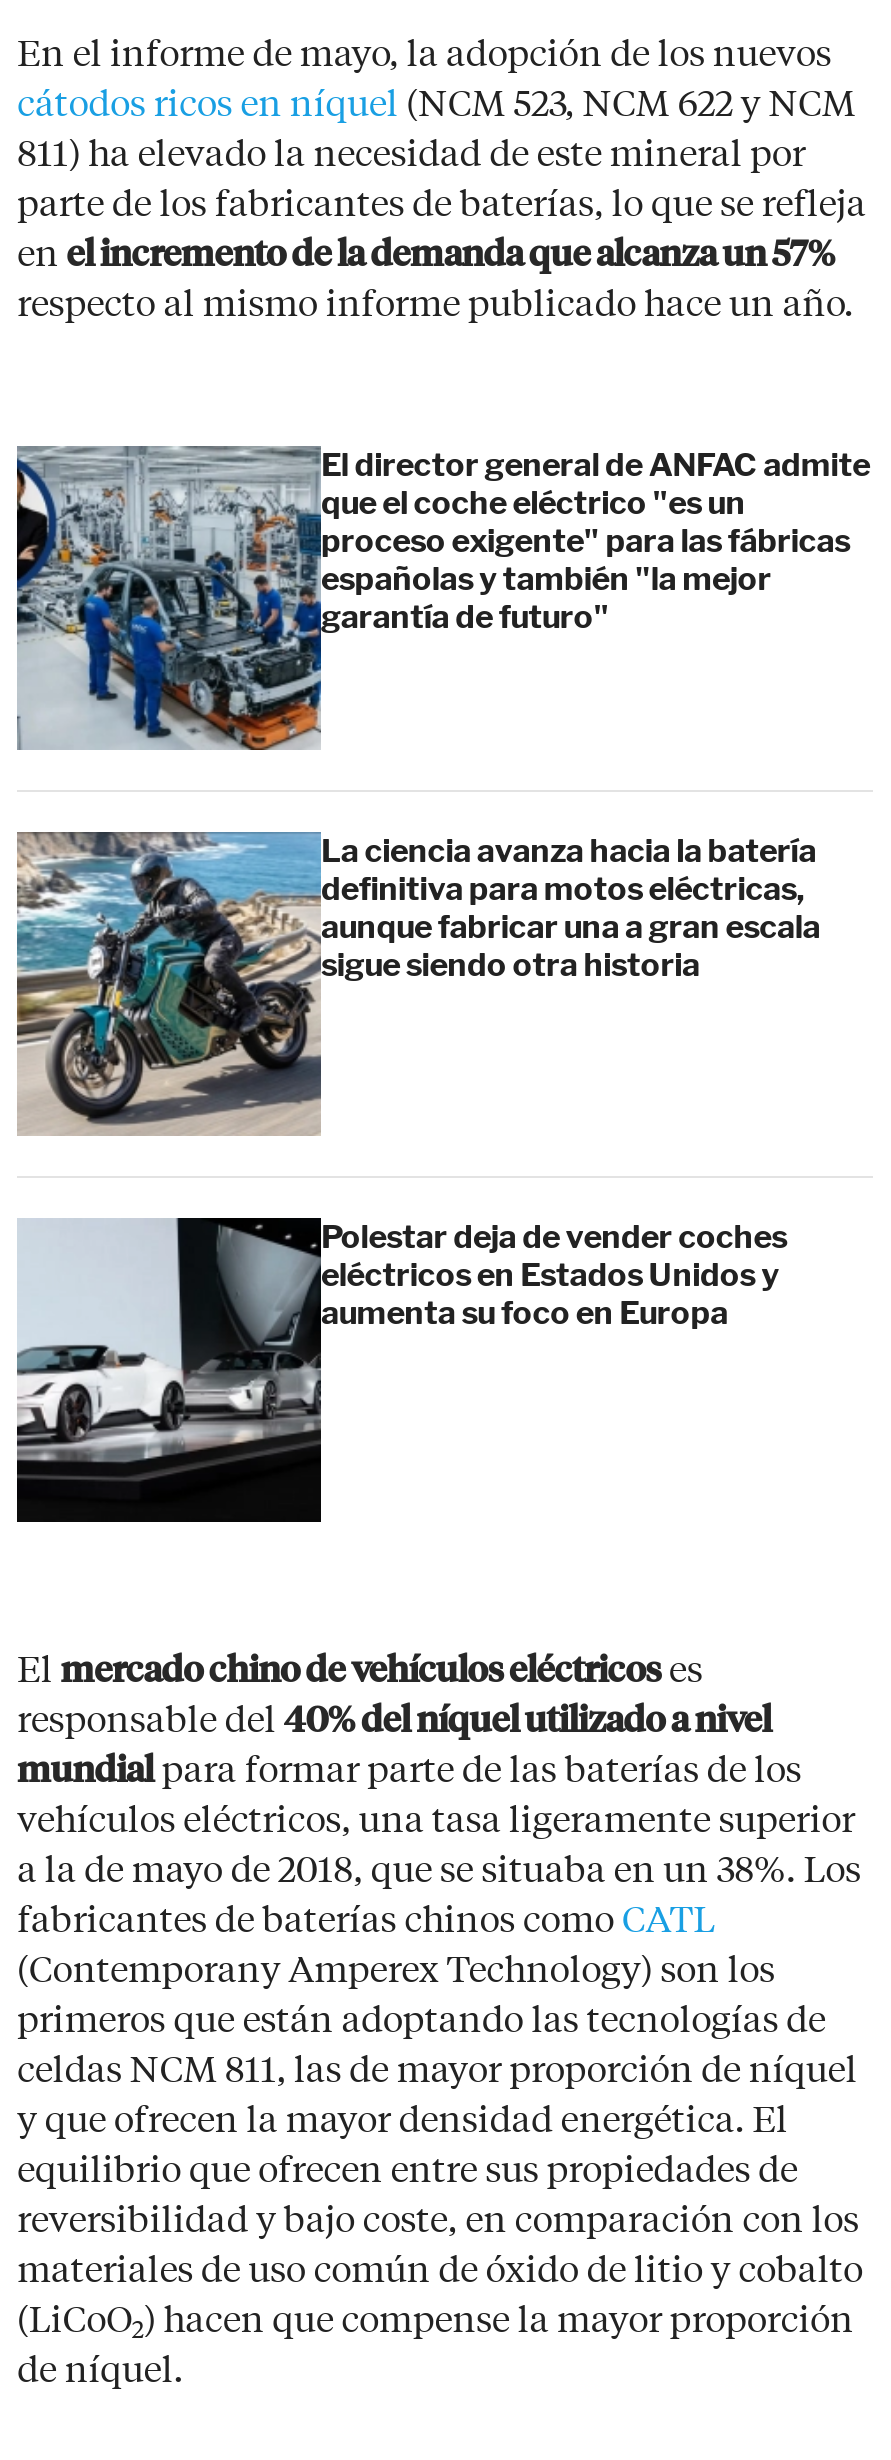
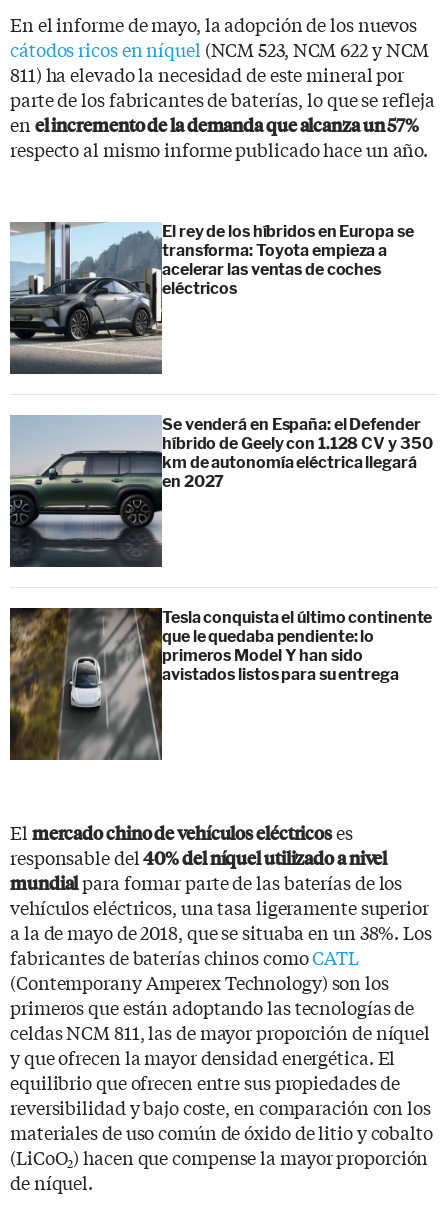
[15,444,870,750] [image] | El director general de ANFAC admite | que el coche eléctrico "es un | proceso exigente" para las fábricas | españolas y también "la mejor | garantía de futuro" -> [9,222,413,374] [image] | El rey de los híbridos en Europa se | transforma: Toyota empieza a | acelerar las ventas de coches | eléctricos
[15,832,820,1136] [image] | La ciencia avanza hacia la batería | definitiva para motos eléctricas, | aunque fabricar una a gran escala | sigue siendo otra historia -> [9,415,432,568] [image] | Se venderá en España: el Defender | híbrido de Geely con 1.128 CV y 350 | km de autonomía eléctrica llegará | en 2027
[15,1216,787,1524] [image] | Polestar deja de vender coches | eléctricos en Estados Unidos y | aumenta su foco en Europa -> [9,607,432,761] [image] | Tesla conquista el último continente | que le quedaba pendiente: lo | primeros Model Y han sido | avistados listos para su entrega

